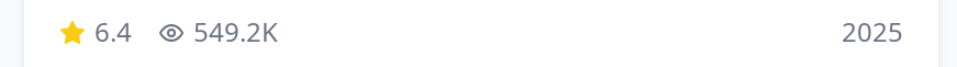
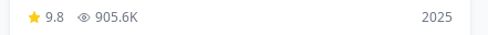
[94,13,277,50] 6.4 | 549.2K -> [45,8,137,26] 9.8 | 905.6K

